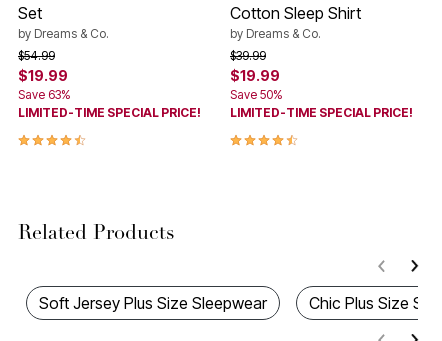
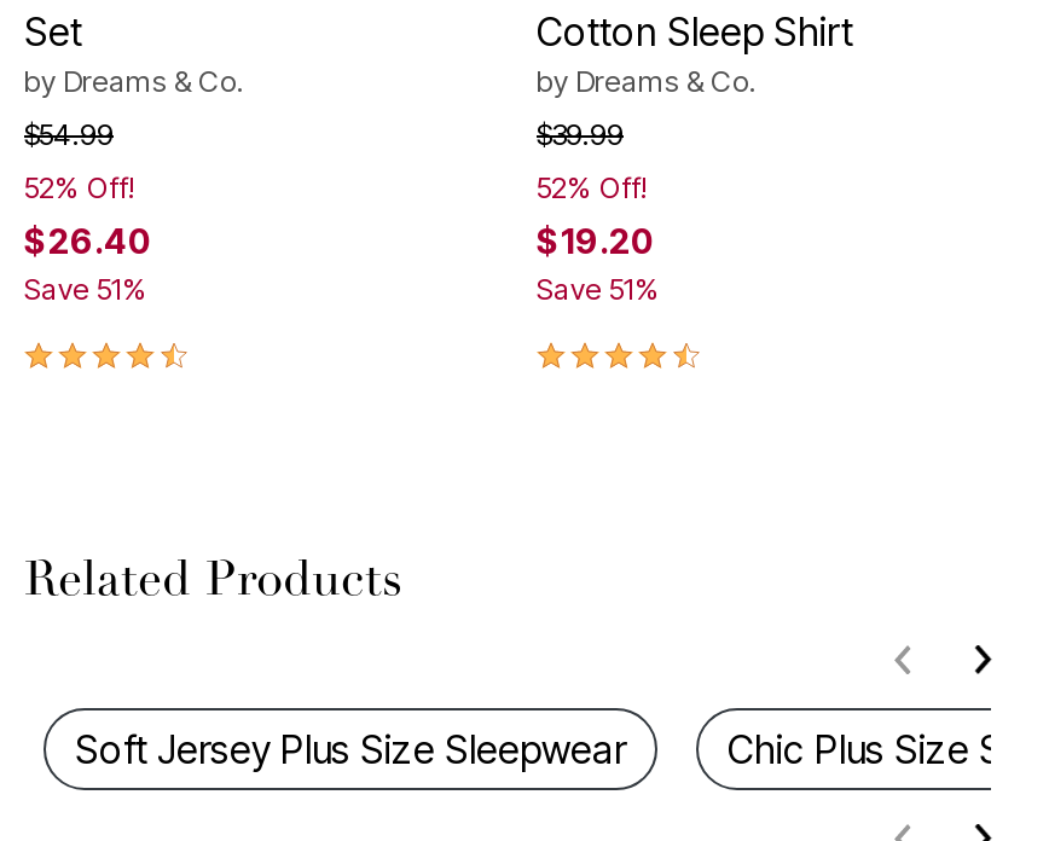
[18,67,201,120] $19.99 | Save 63% | LIMITED-TIME SPECIAL PRICE! -> [24,169,152,307] 52% Off! | $26.40 | Save 51%
[230,67,413,120] $19.99 | Save 50% | LIMITED-TIME SPECIAL PRICE! -> [537,169,660,307] 52% Off! | $19.20 | Save 51%

